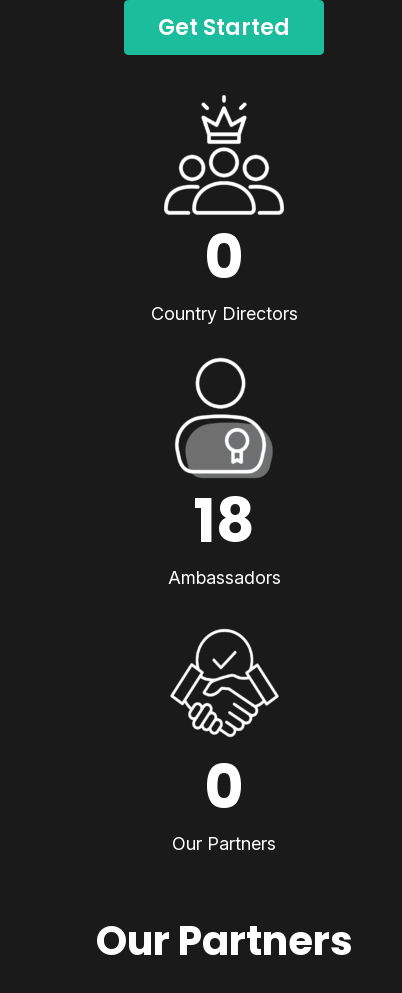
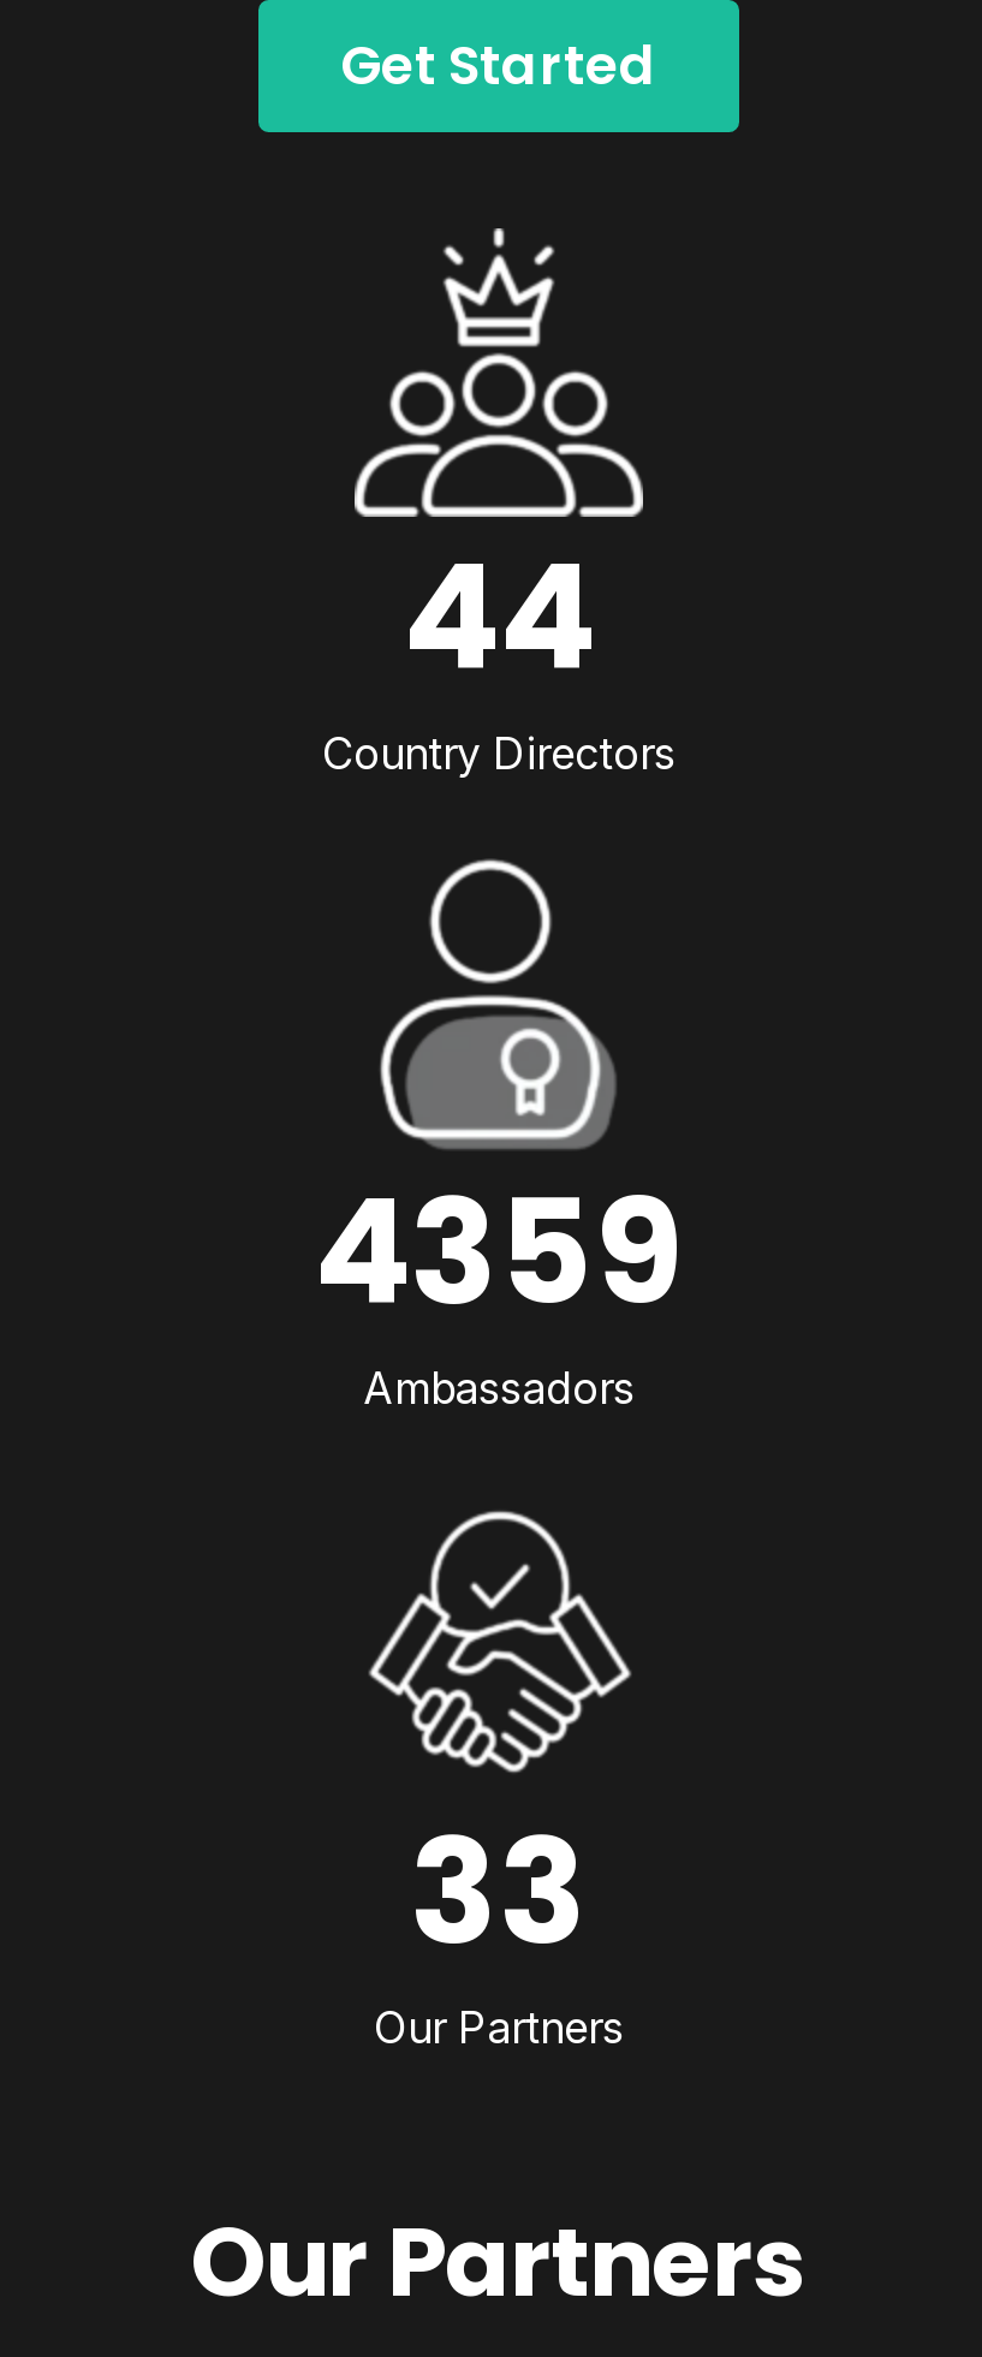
[204,215,244,299] 0 -> [403,517,595,719] 44
[193,479,255,563] 18 -> [314,1152,684,1354] 4359
[204,745,244,829] 0 -> [410,1791,588,1993] 33

